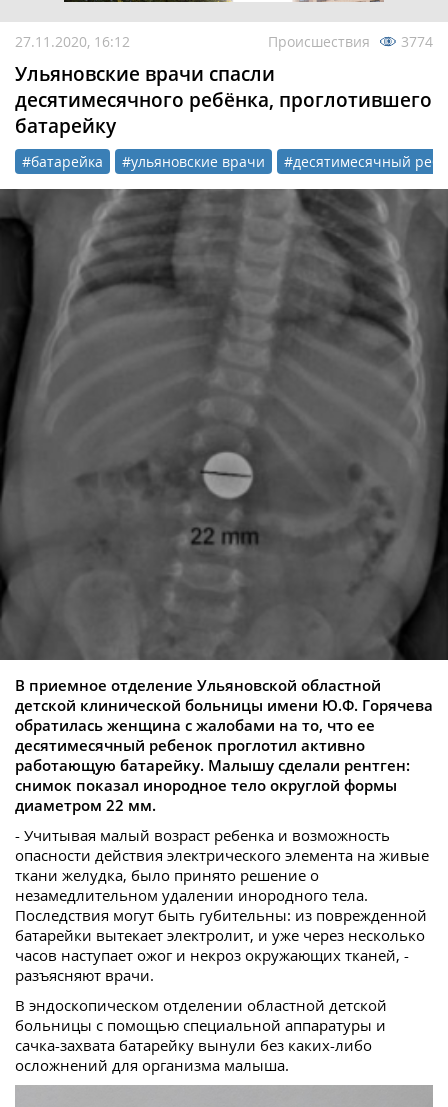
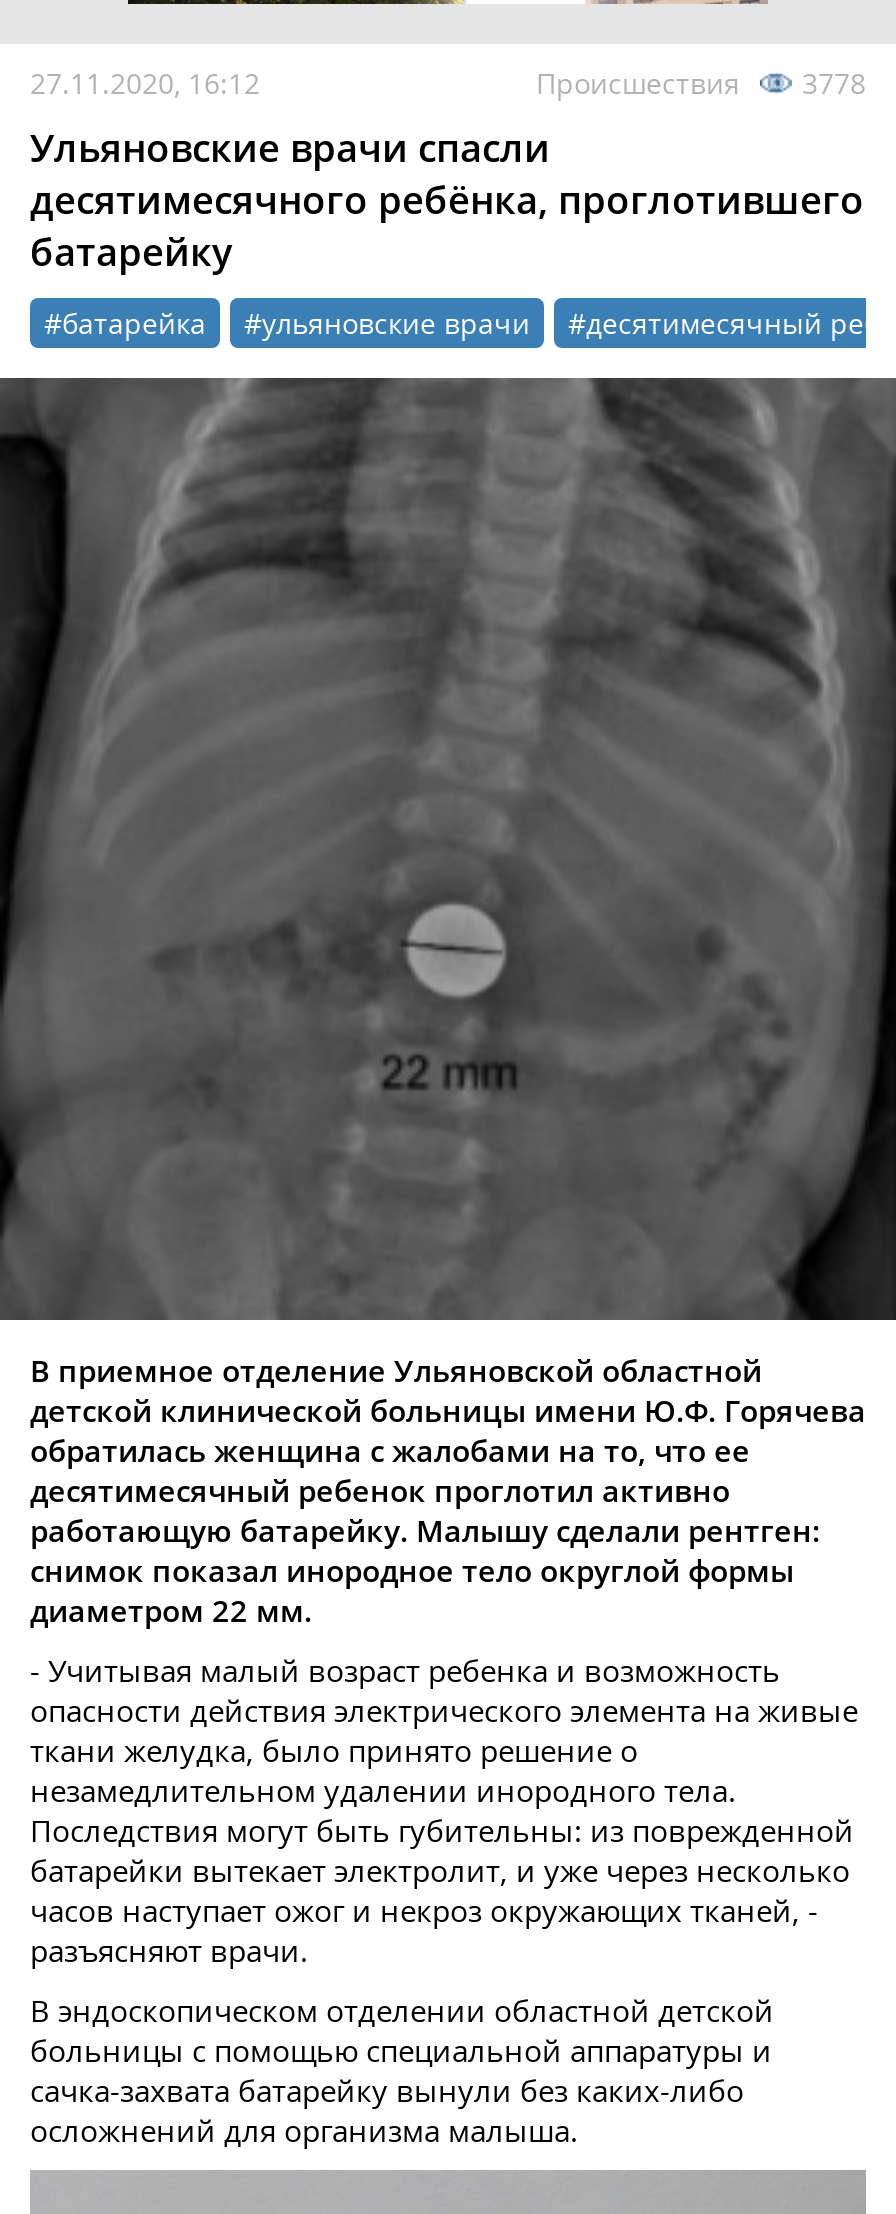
[268,32,433,51] Происшествия 3774 -> [536,64,866,102] Происшествия 3778

